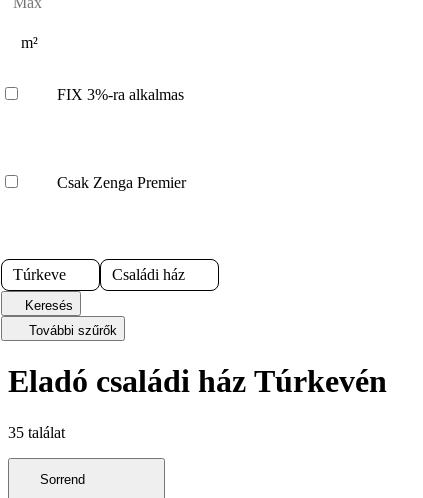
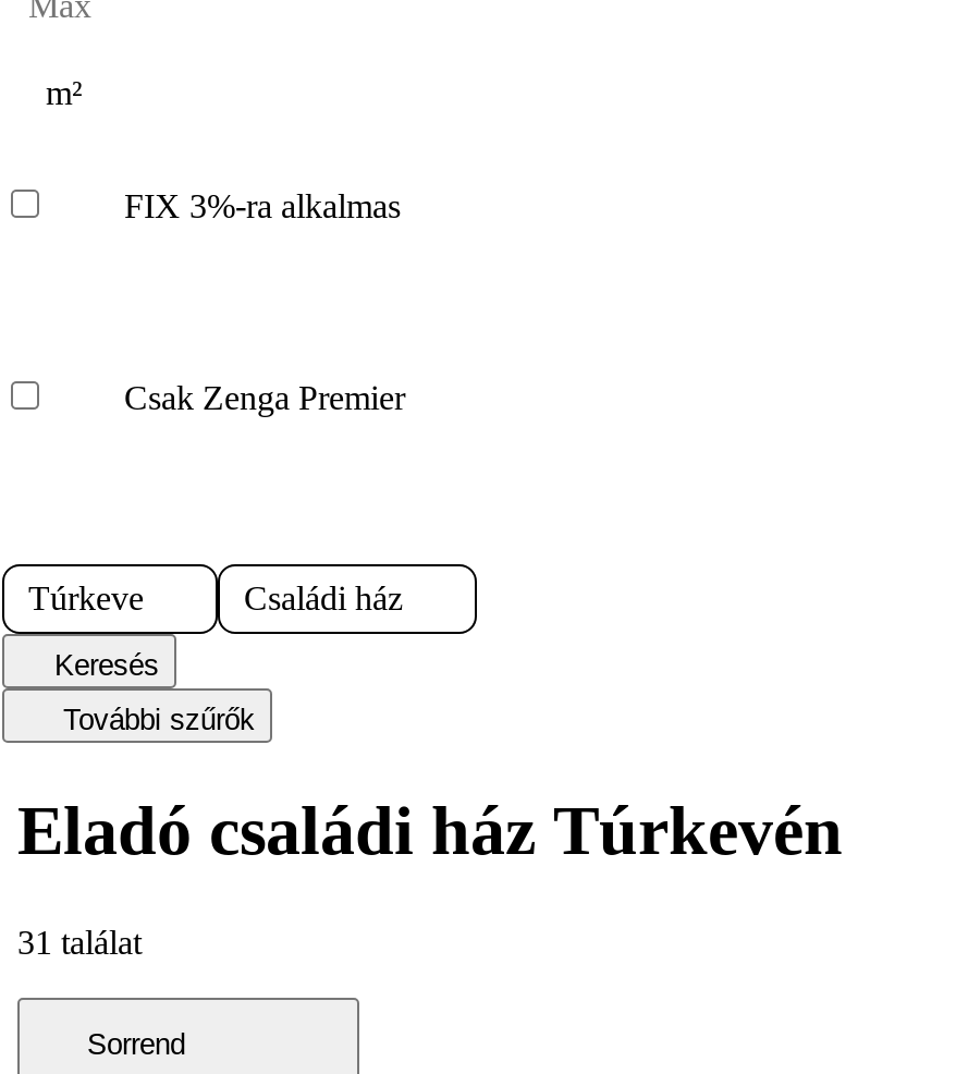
[8,424,65,441] 35 találat -> [17,925,142,962] 31 találat

